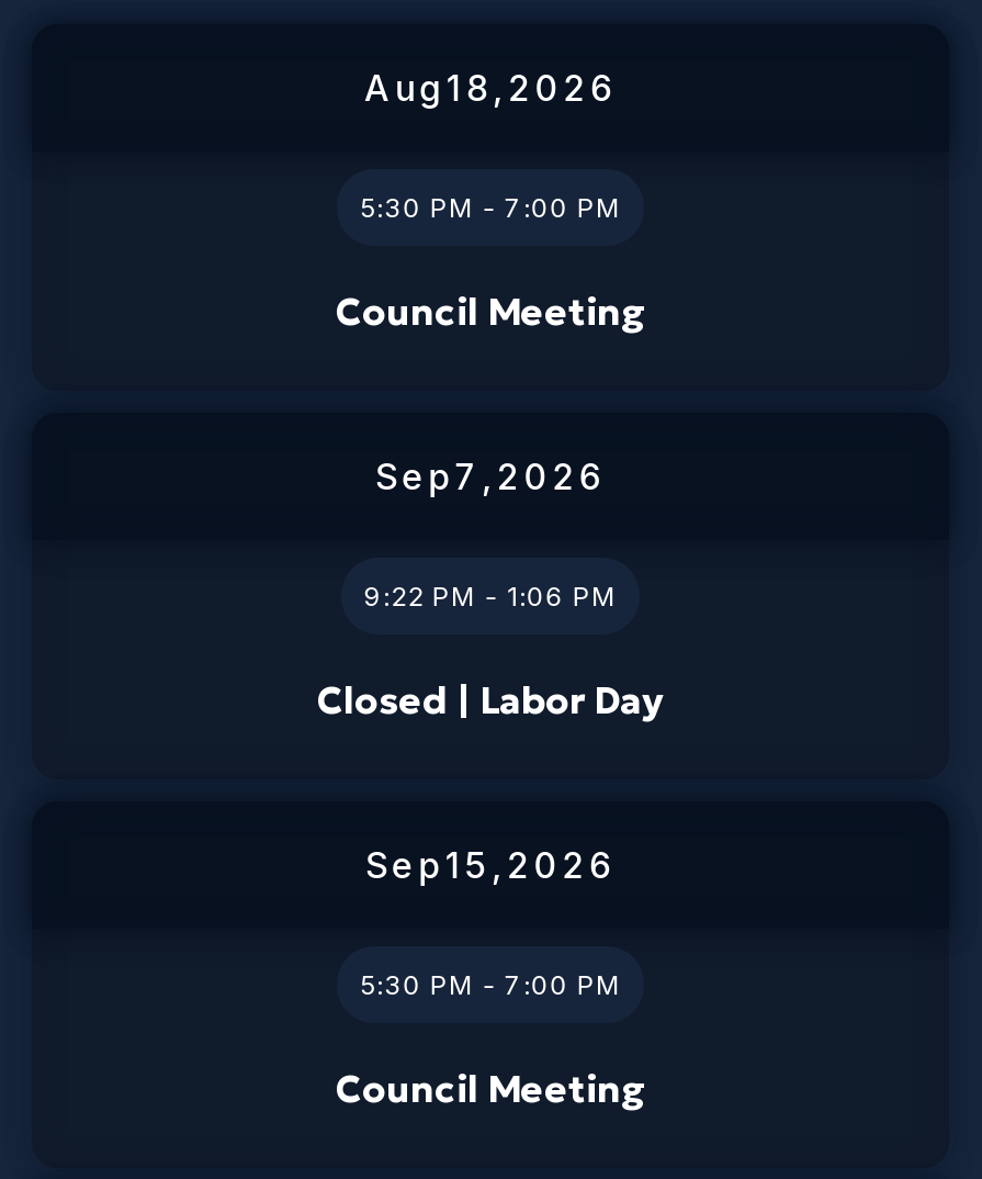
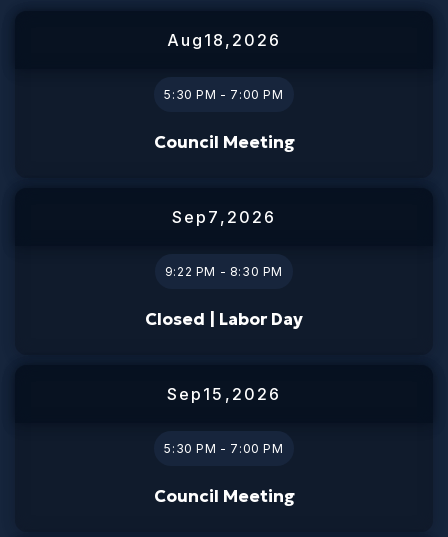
[364,580,617,613] 9:22 PM - 1:06 PM -> [165,264,283,279] 9:22 PM - 8:30 PM

